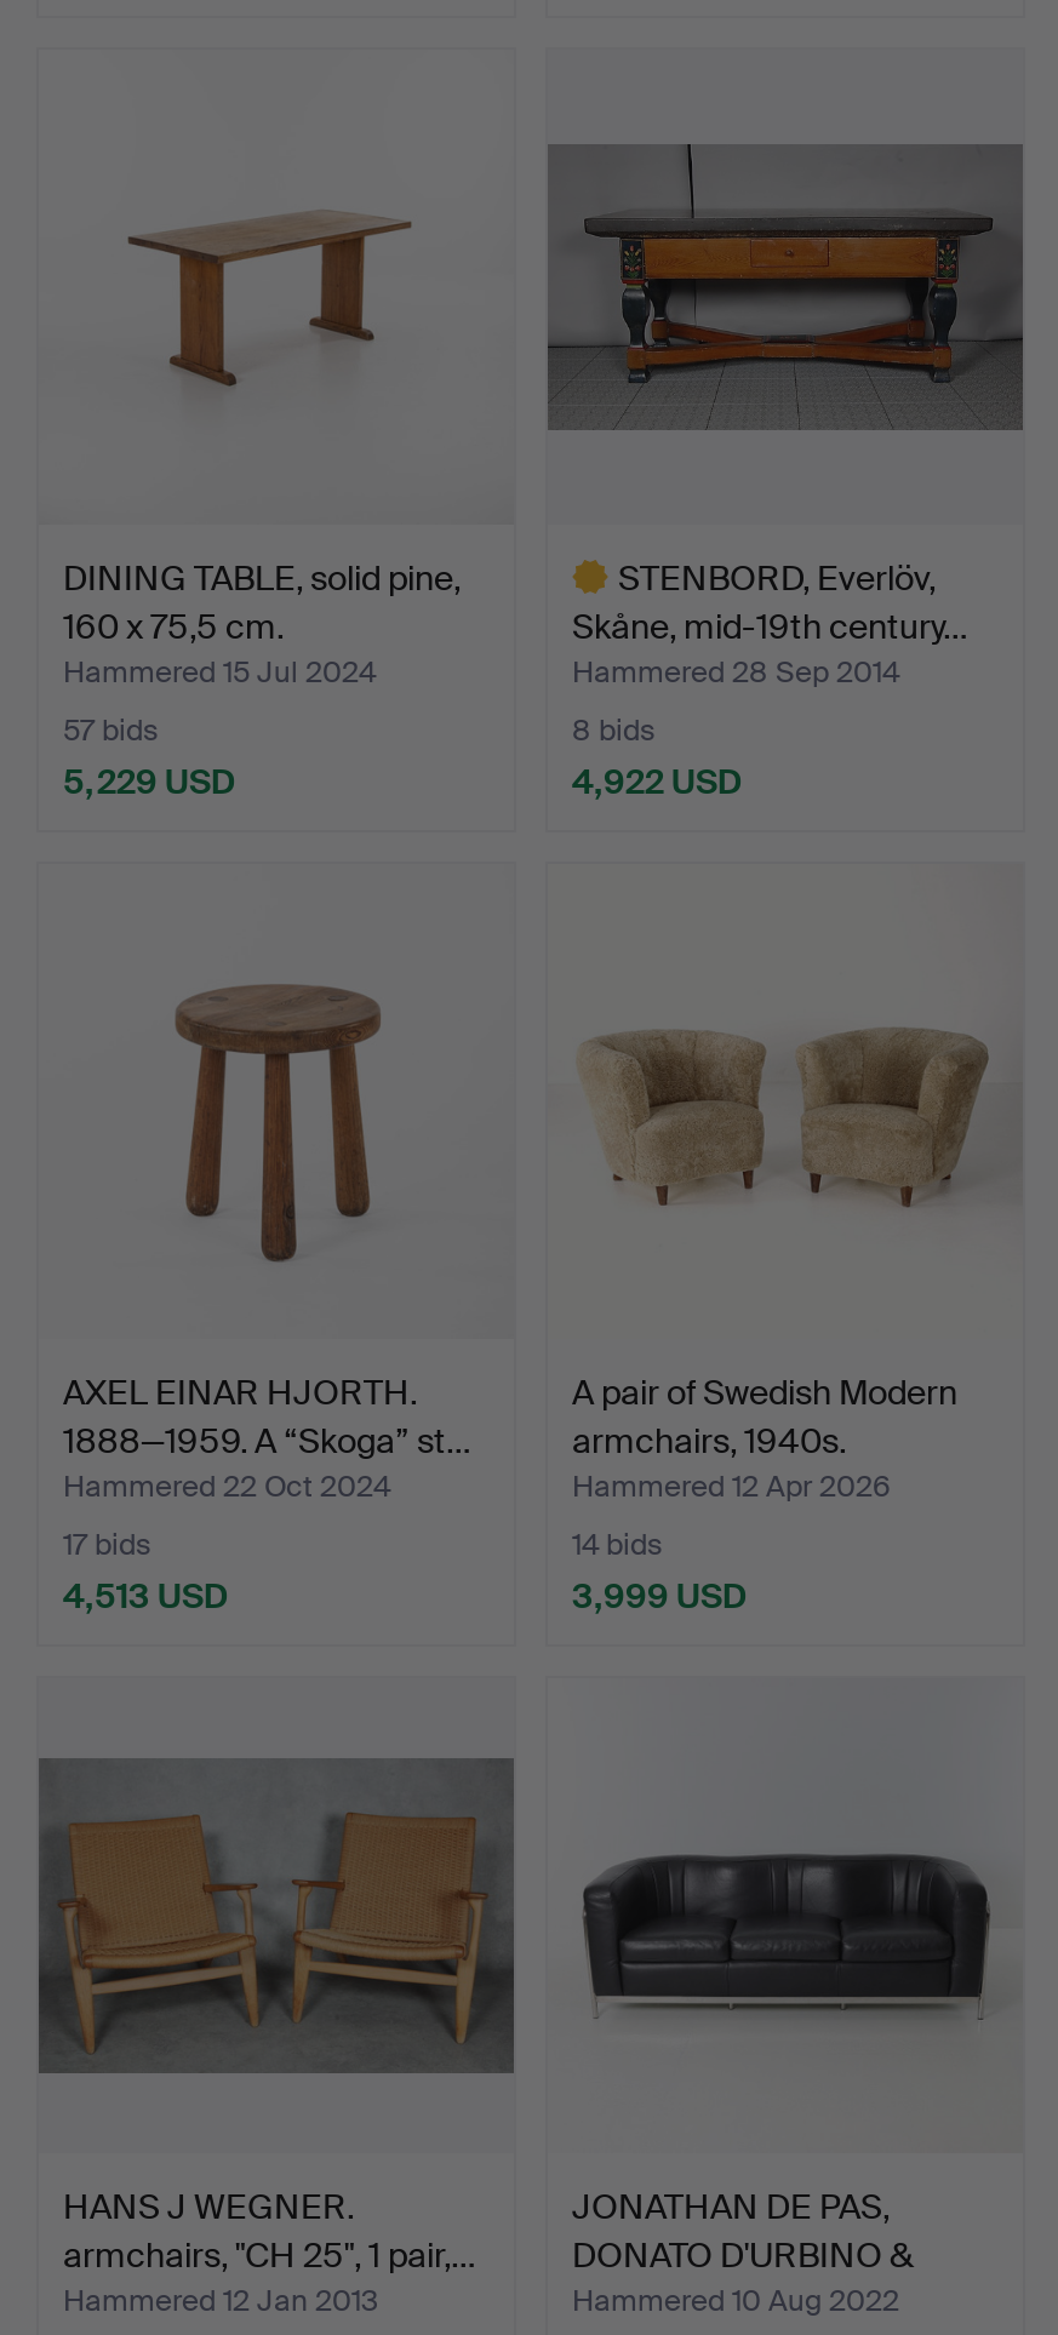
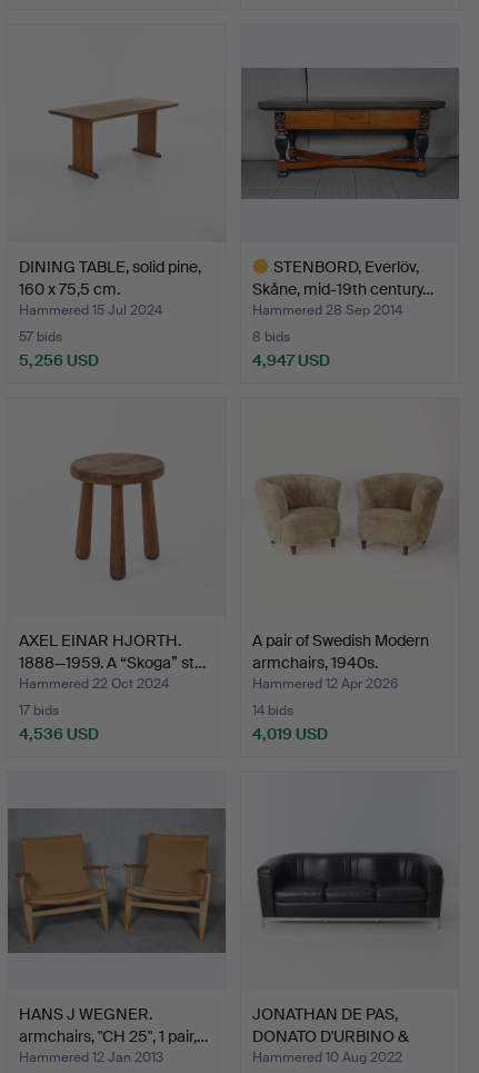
[63,759,235,803] 5,229 USD -> [19,350,99,370] 5,256 USD
[572,759,742,803] 4,922 USD -> [252,350,330,370] 4,947 USD
[63,1574,228,1617] 4,513 USD -> [19,724,99,744] 4,536 USD
[572,1574,747,1617] 3,999 USD -> [252,724,328,744] 4,019 USD

